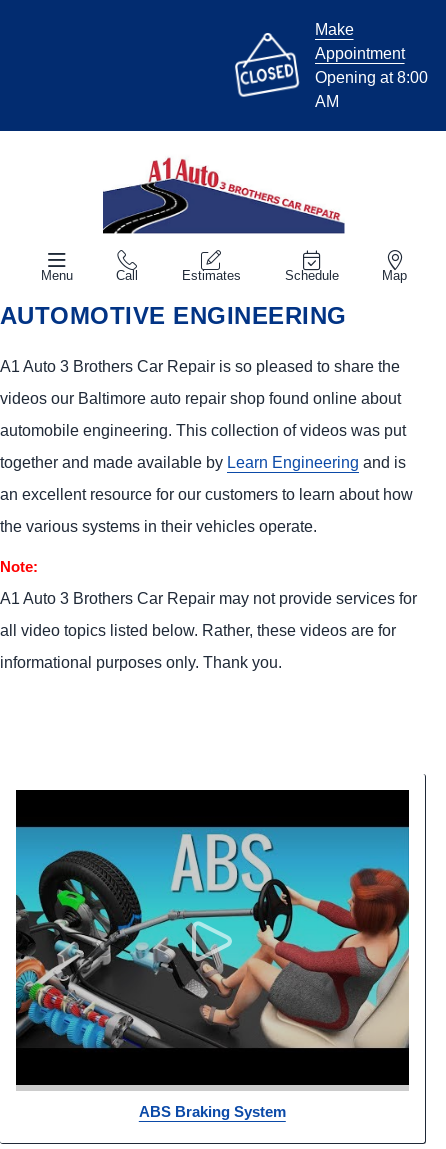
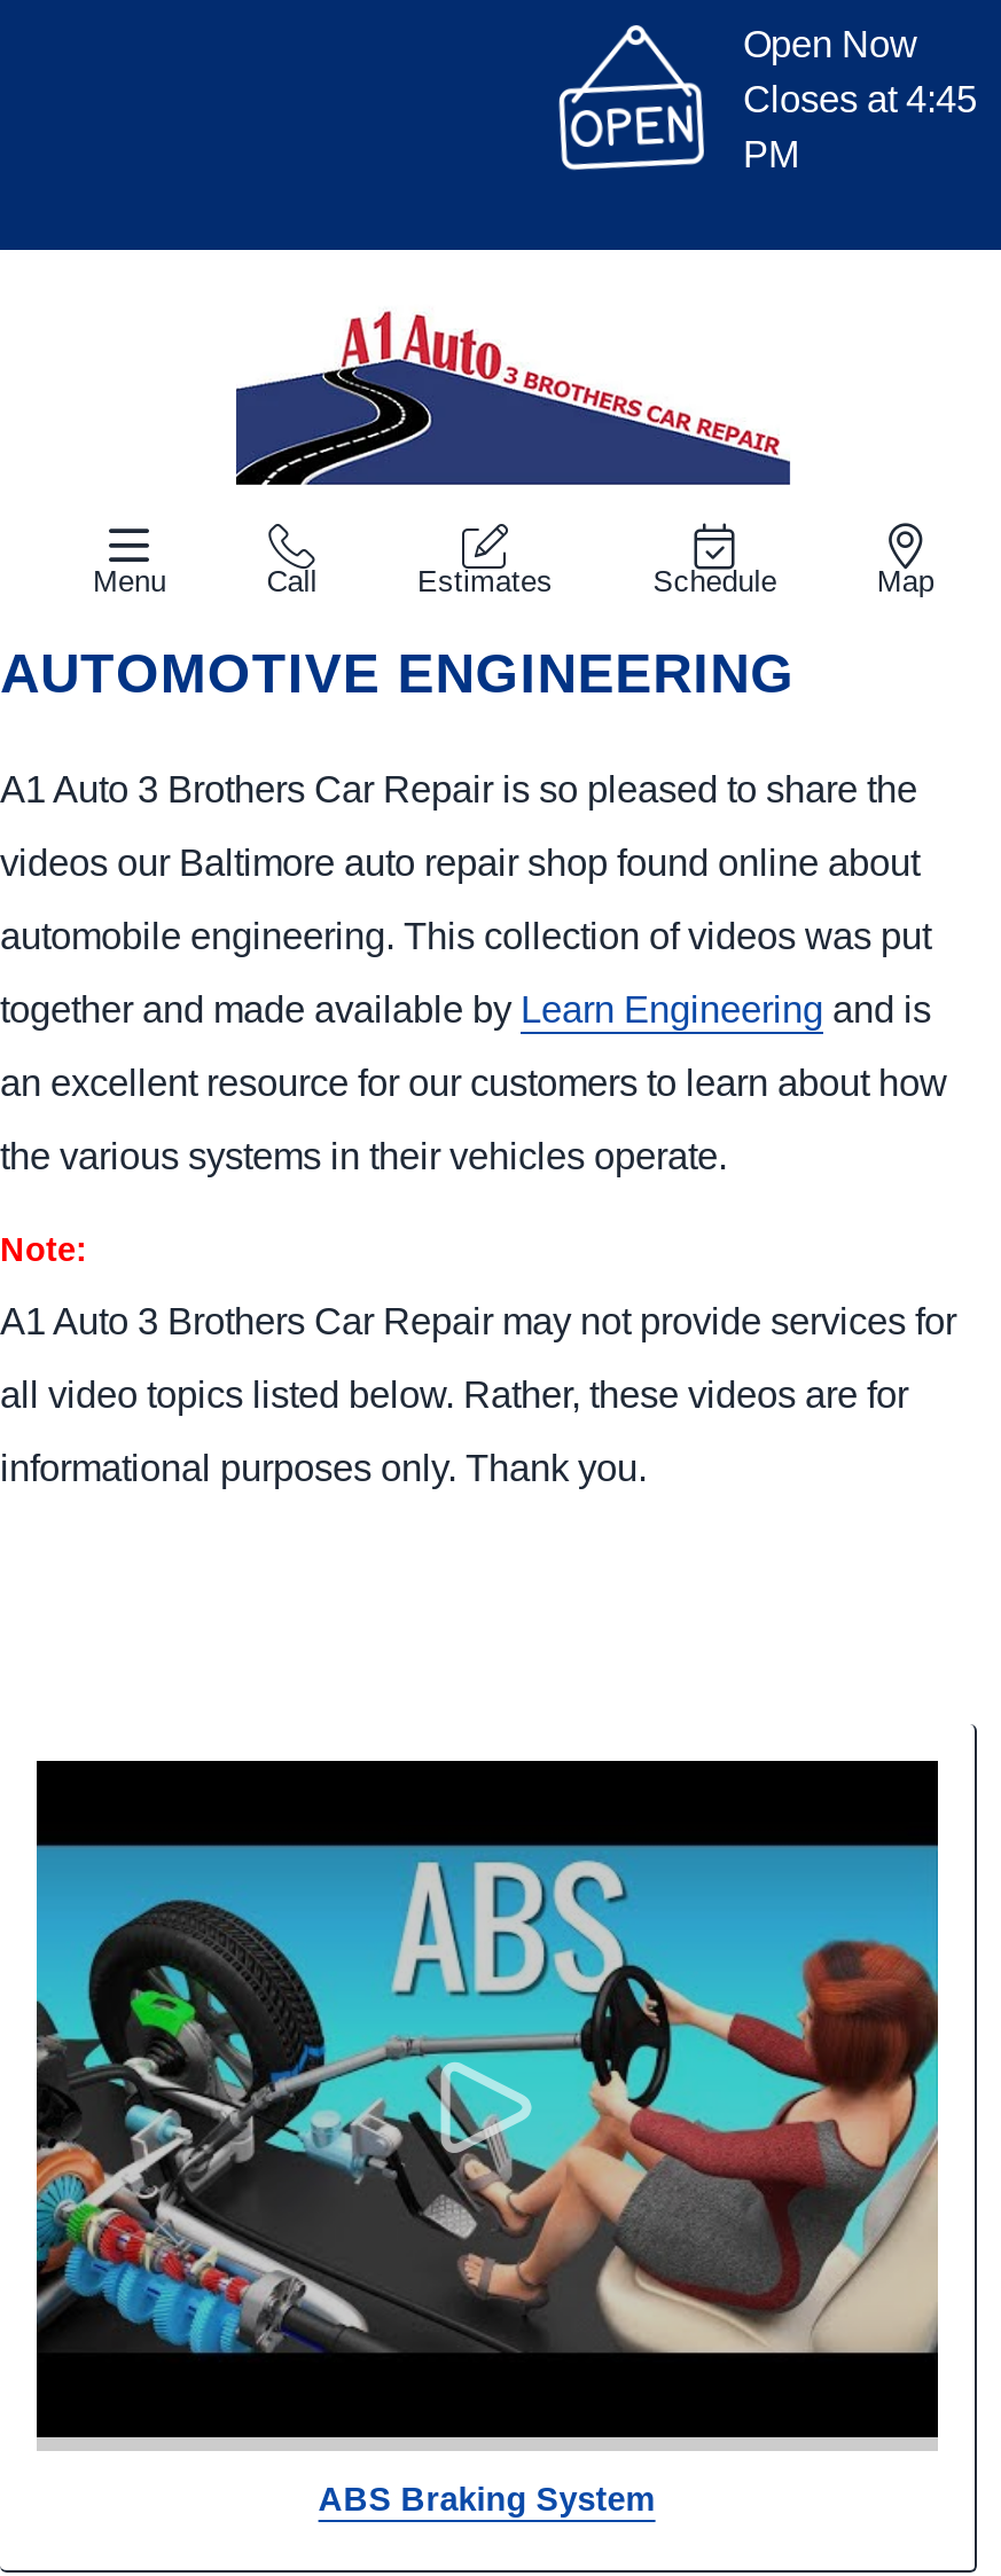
[234,20,427,110] [image] | Make | Appointment | Opening at 8:00 | AM -> [539,23,977,174] [image] | Open Now | Closes at 4:45 | PM

